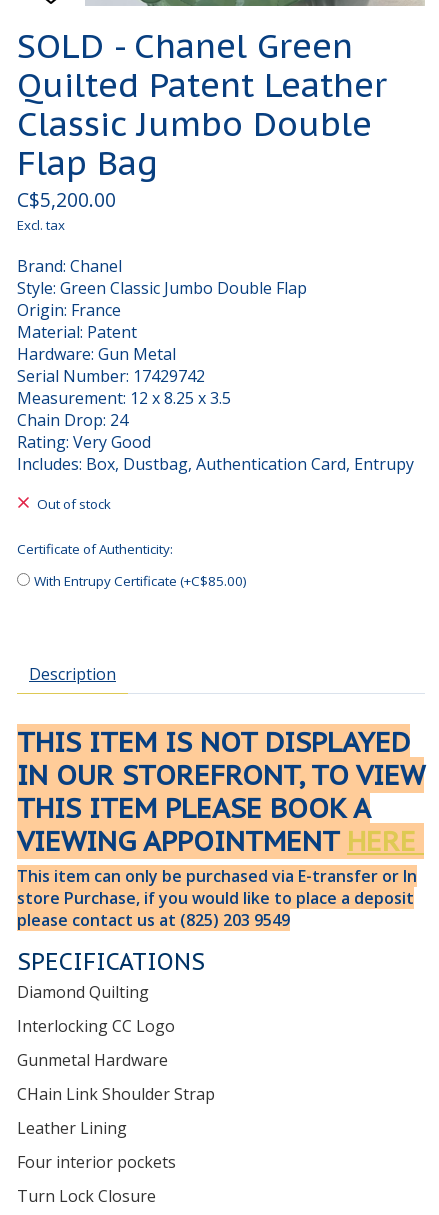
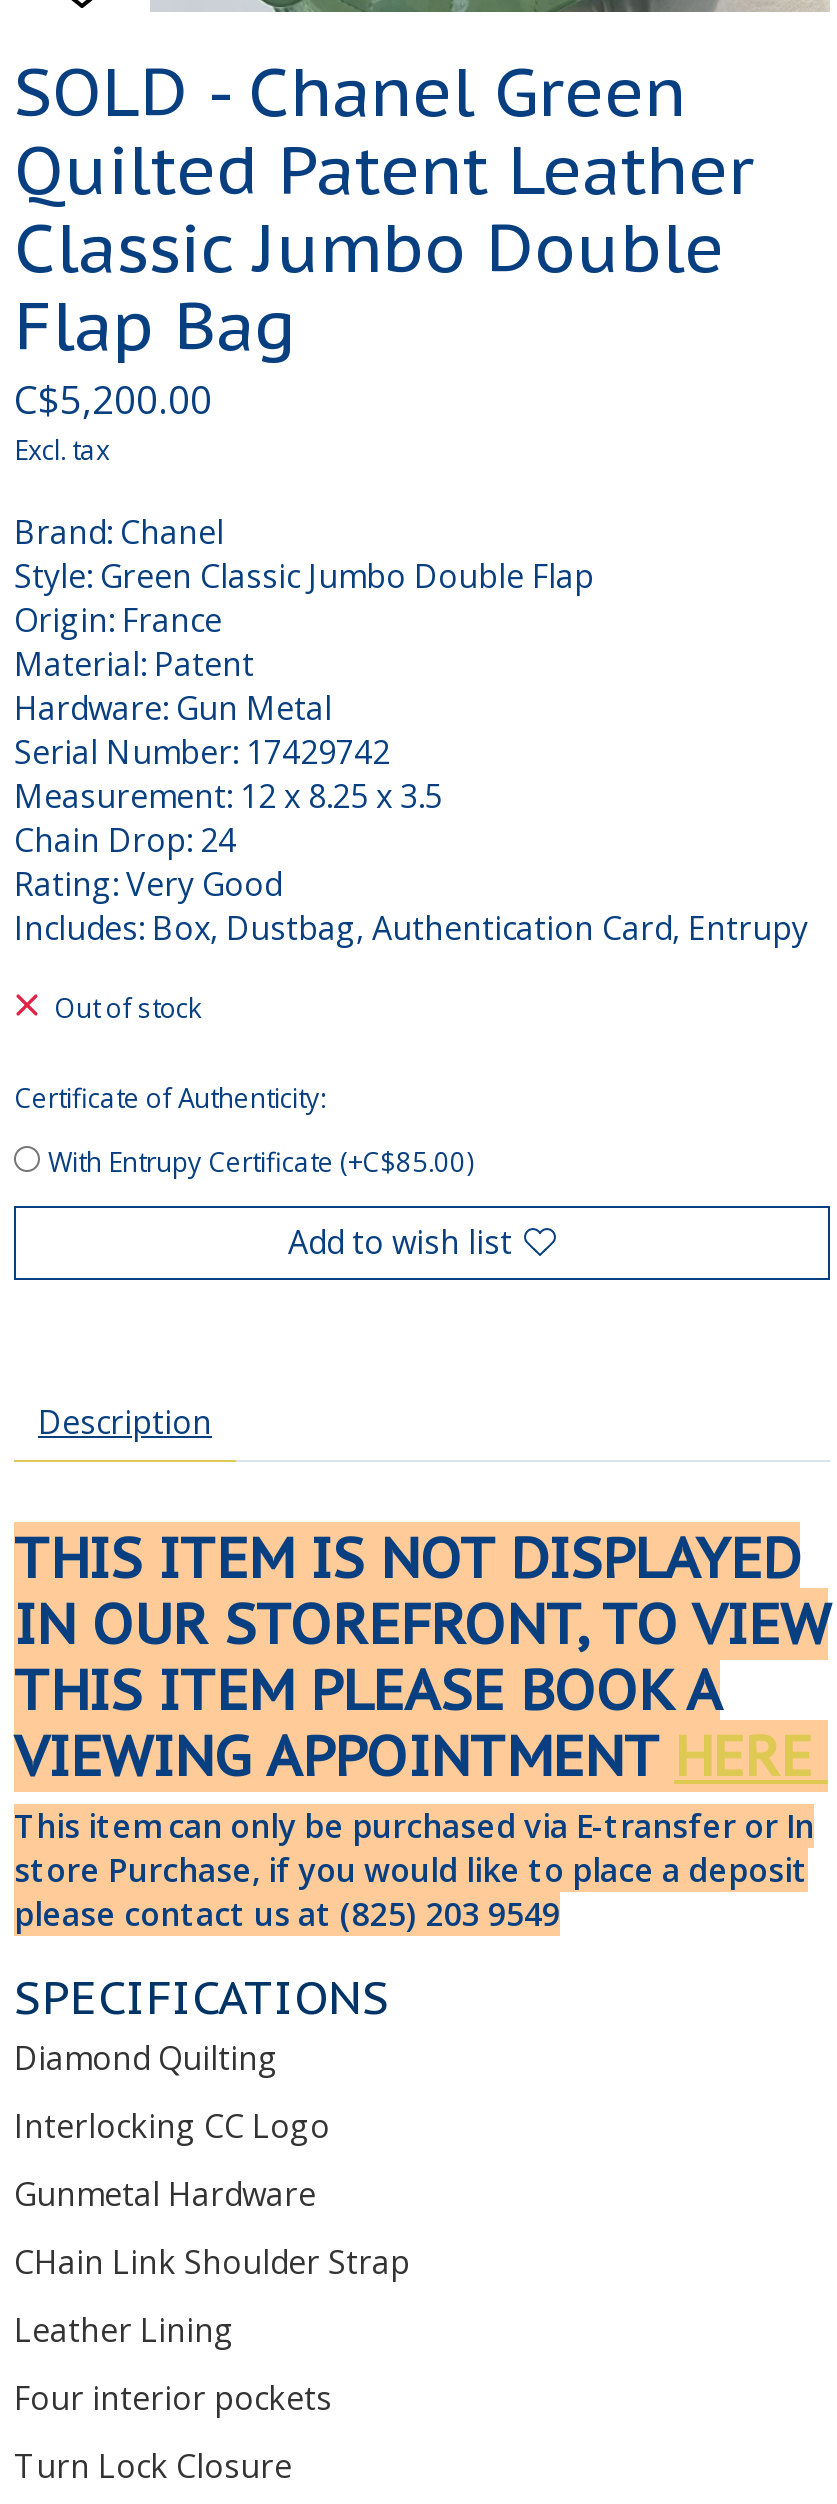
none -> [288,1220,512,1264] Add to wish list

